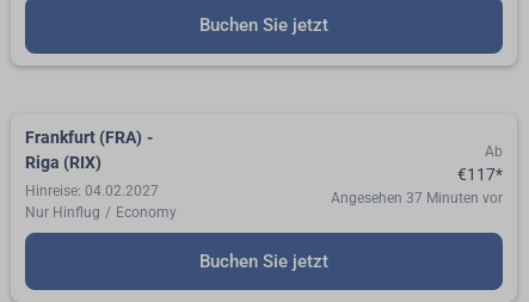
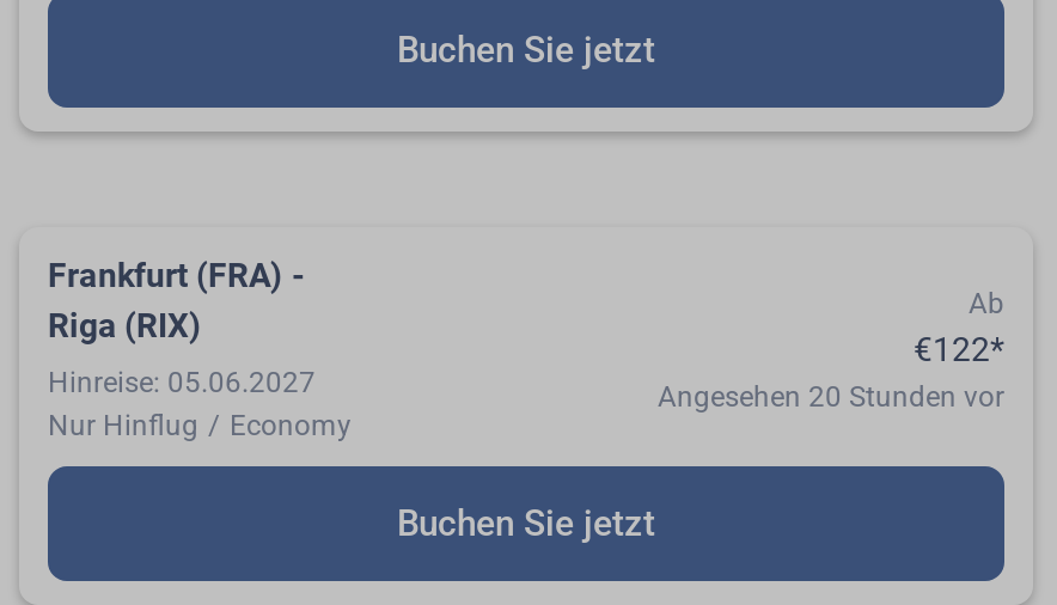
[457,165,503,184] €117* -> [914,330,1004,368] €122*
[25,183,159,200] Hinreise: 04.02.2027 -> [48,367,316,401] Hinreise: 05.06.2027
[331,190,503,207] Angesehen 37 Minuten vor -> [658,380,1004,414] Angesehen 20 Stunden vor

